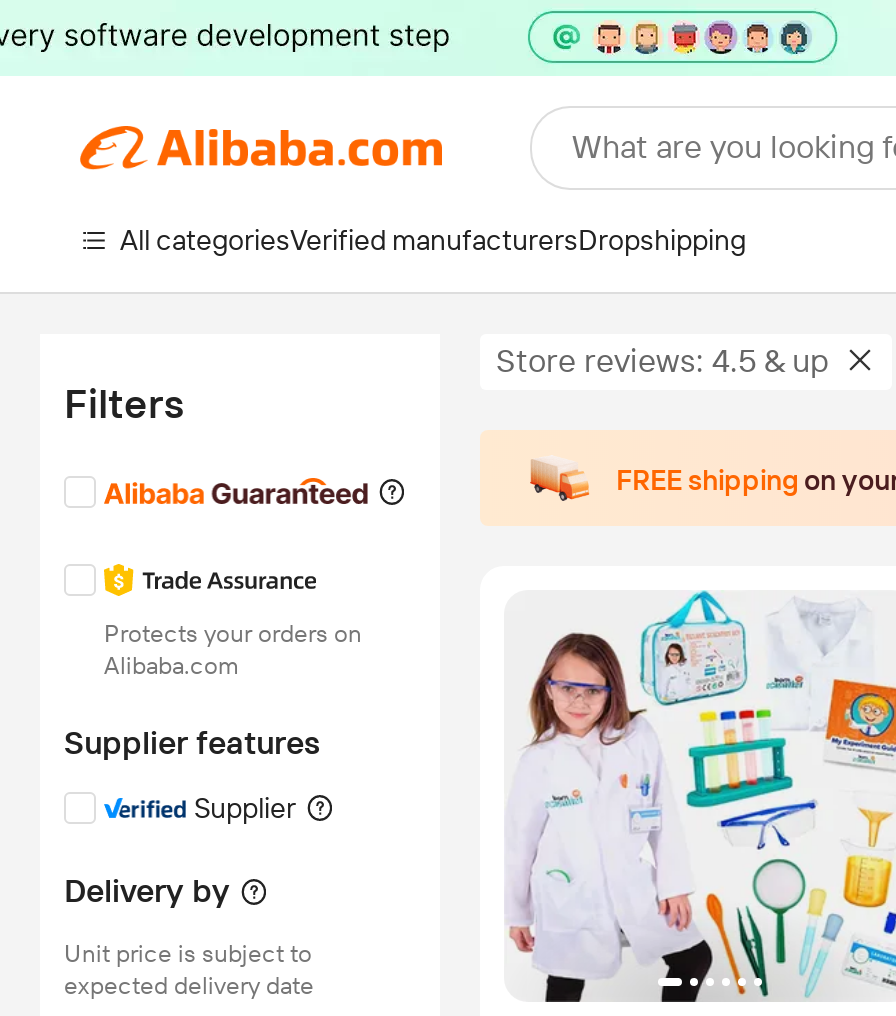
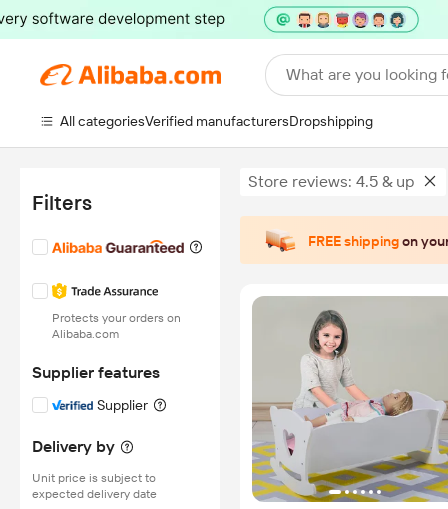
[504,590,890,1004] [image] -> [251,296,445,503] [image]

